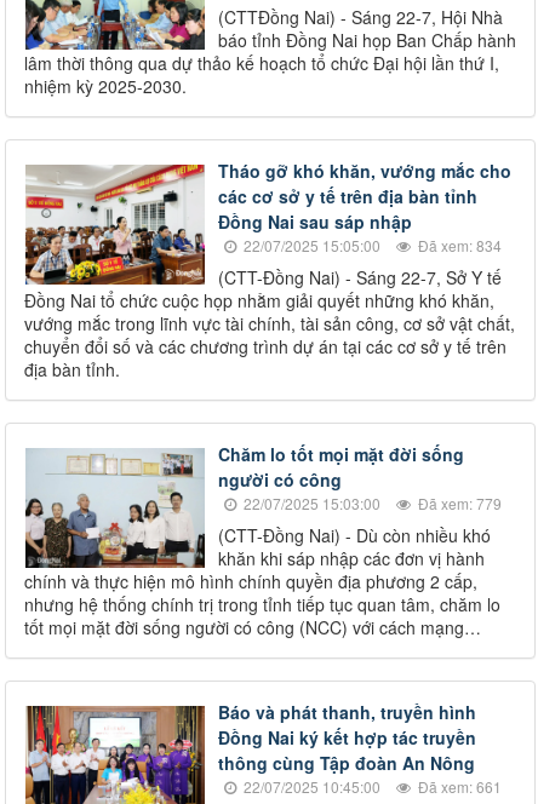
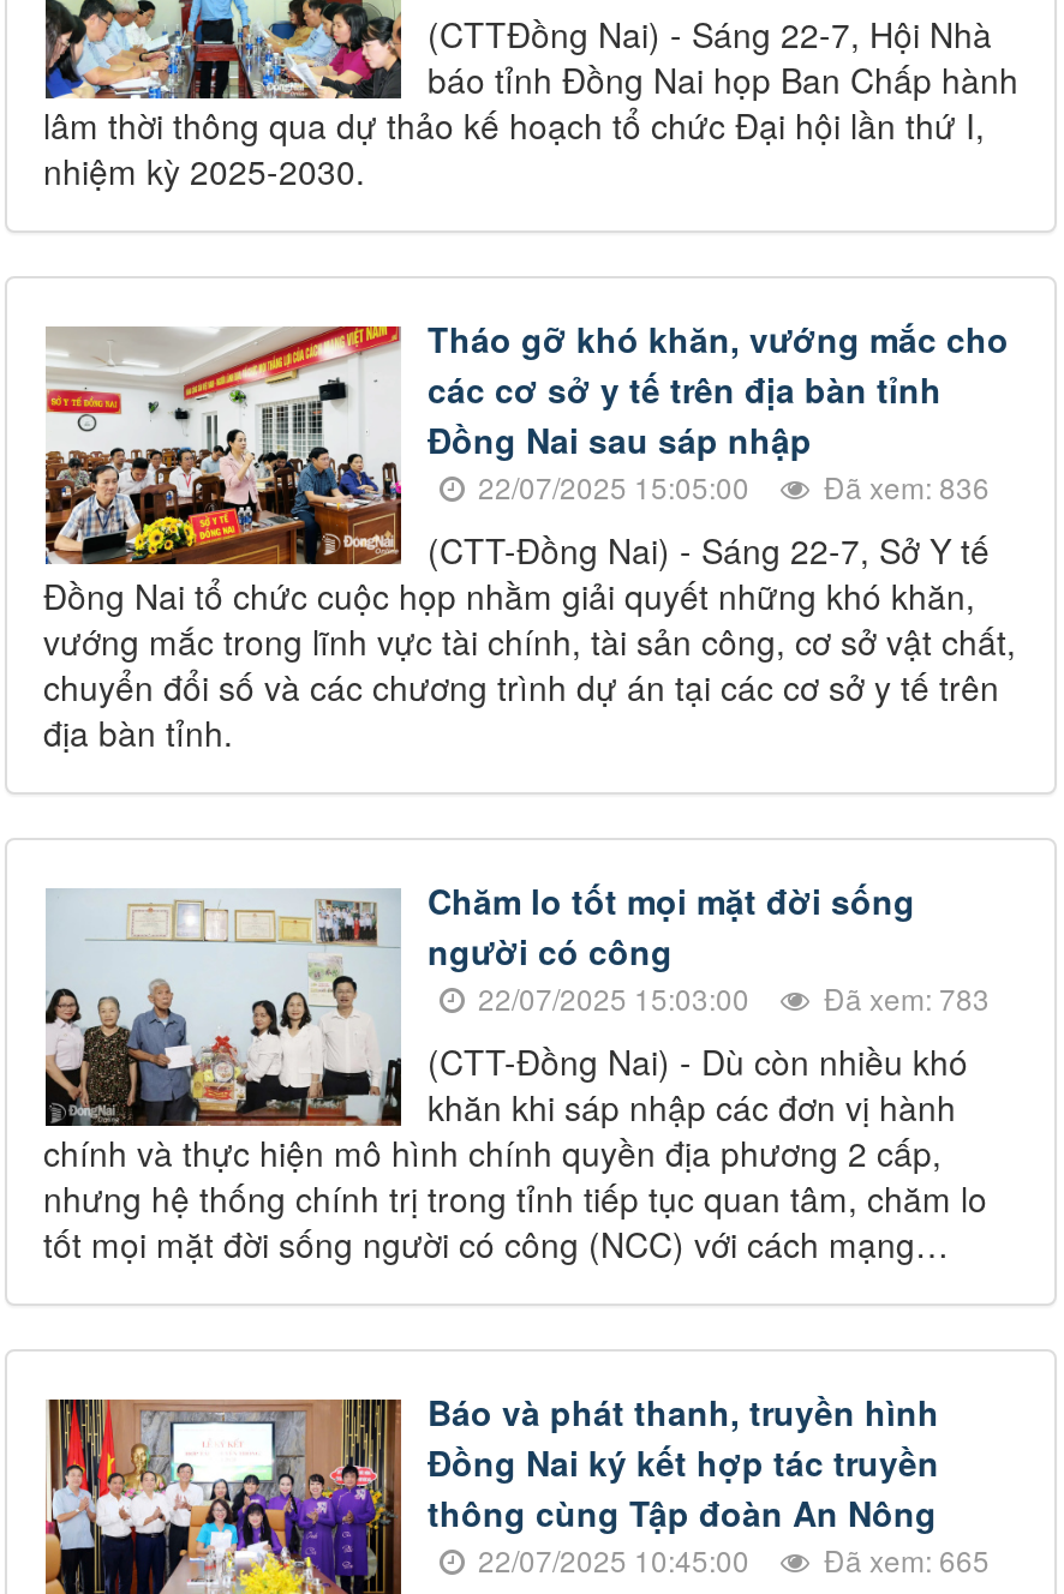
[240,235,502,256] 22/07/2025 15:05:00 Đã xem: 834 -> [471,466,990,507] 22/07/2025 15:05:00 Đã xem: 836
[240,493,502,514] 22/07/2025 15:03:00 Đã xem: 779 -> [471,978,990,1019] 22/07/2025 15:03:00 Đã xem: 783
[240,777,502,797] 22/07/2025 10:45:00 Đã xem: 661 -> [471,1540,990,1580] 22/07/2025 10:45:00 Đã xem: 665

